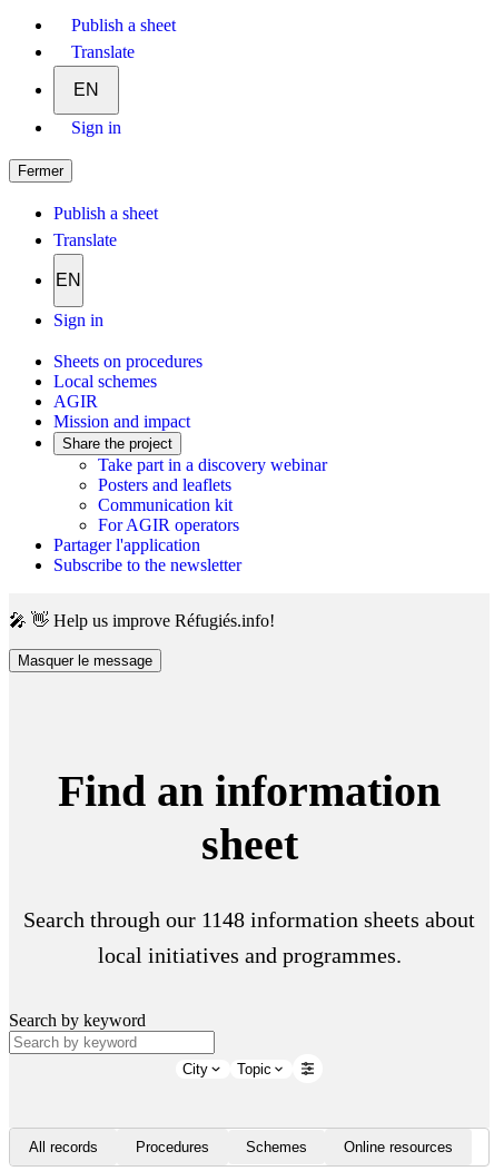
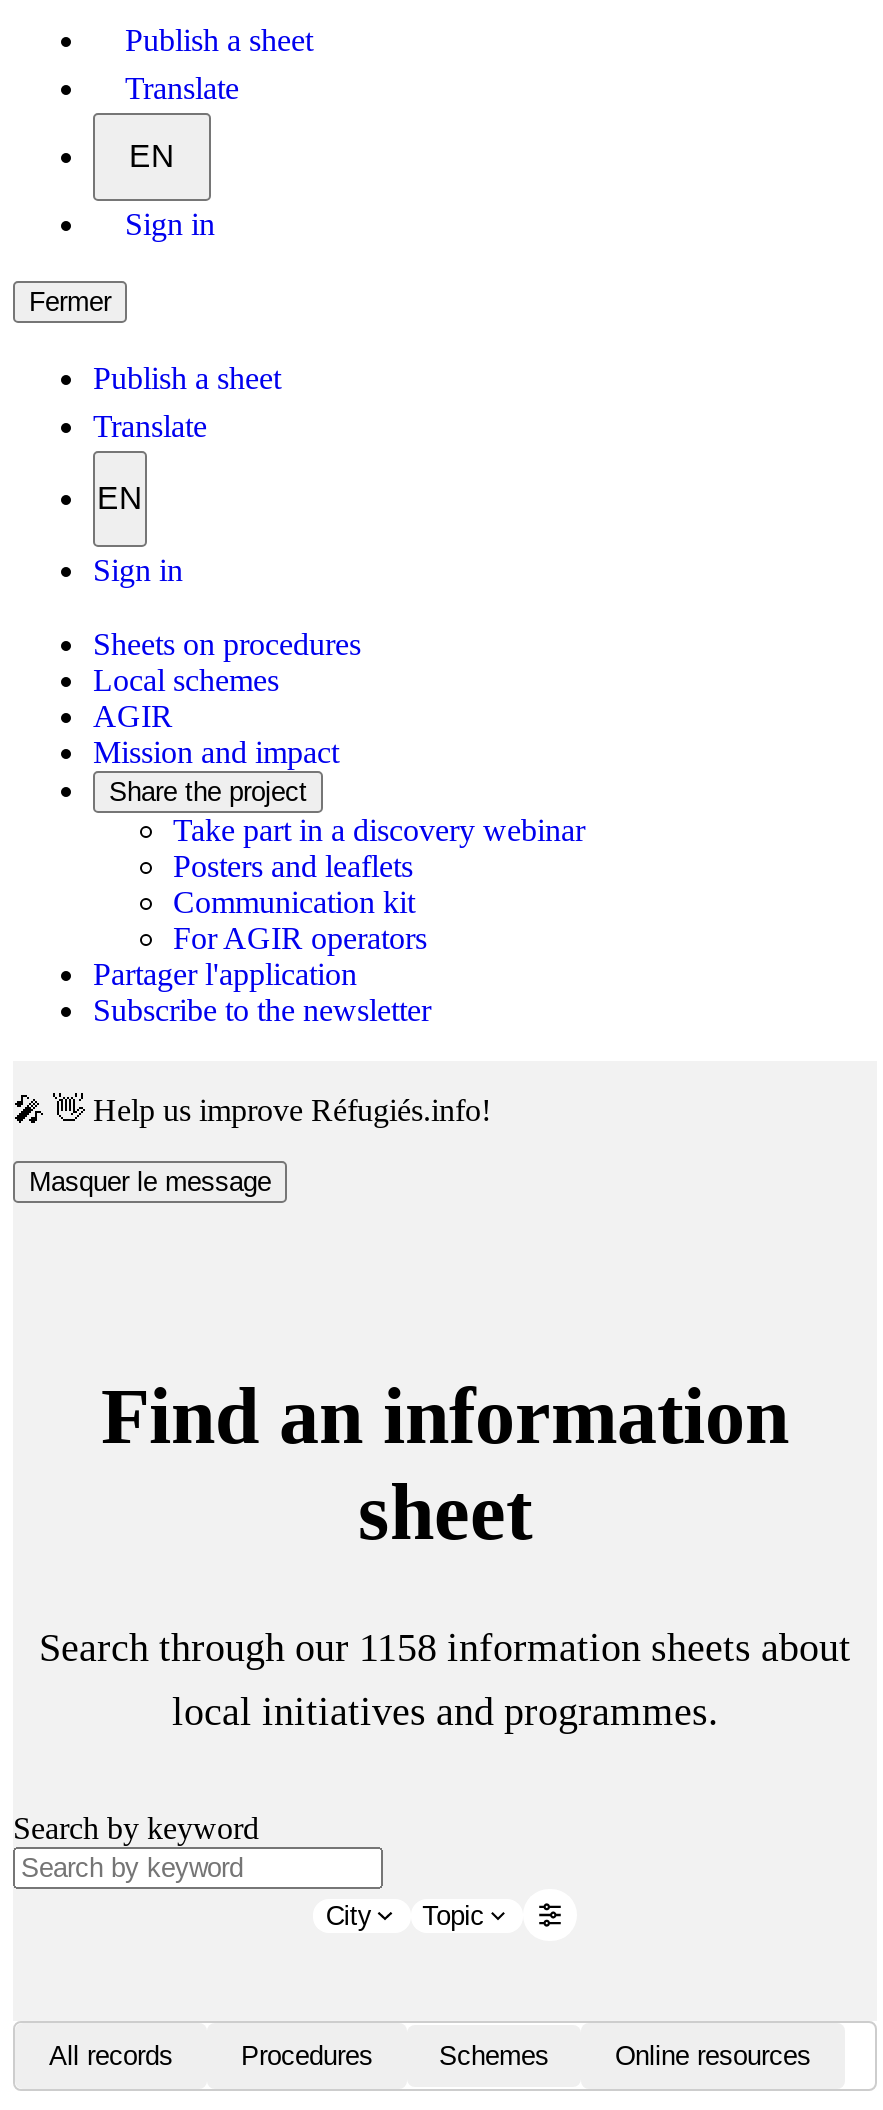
[23,907,475,931] Search through our 1148 information sheets about -> [39,1624,851,1668] Search through our 1158 information sheets about

